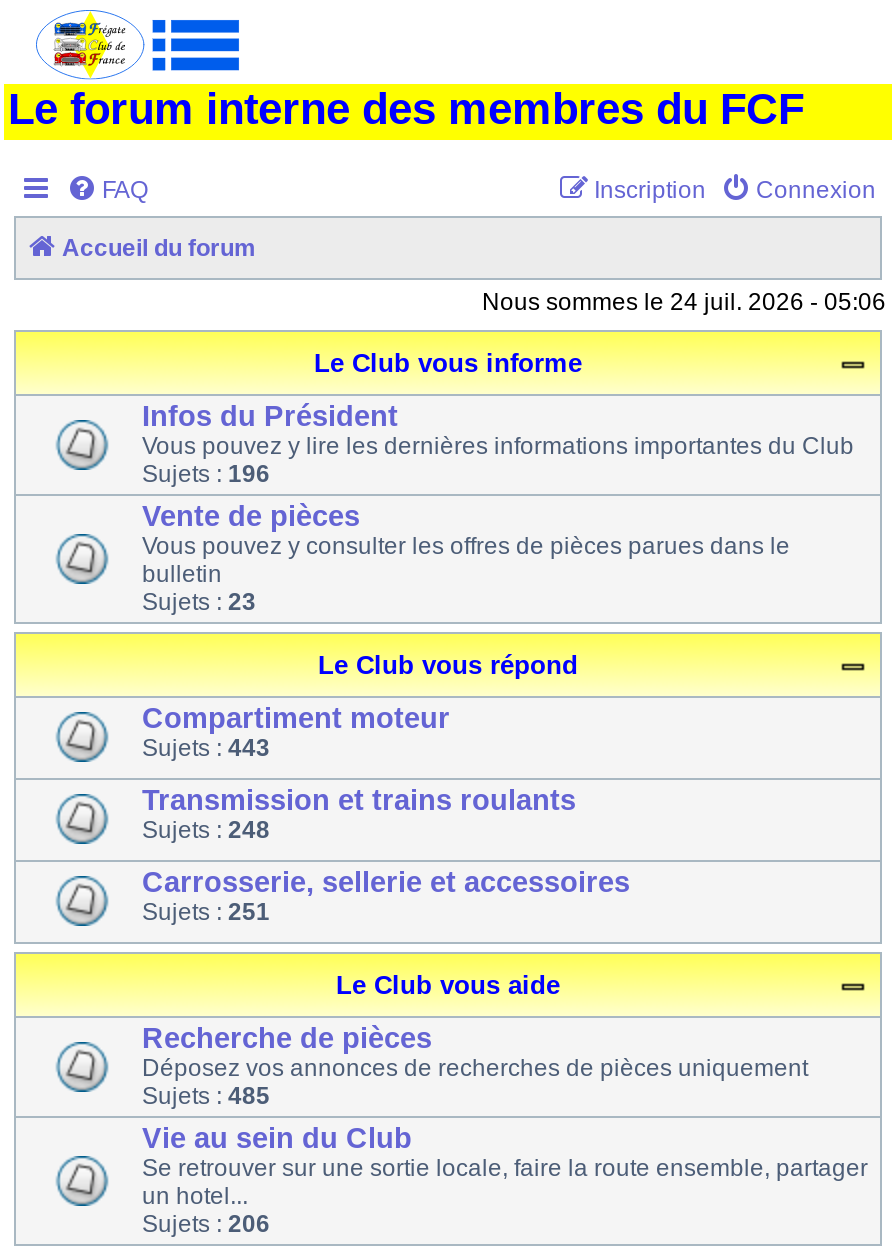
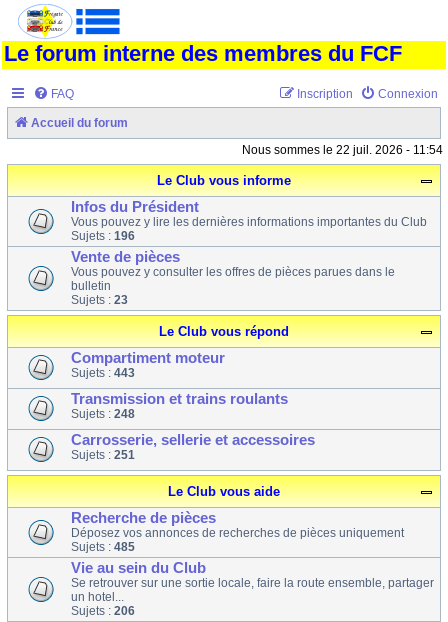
[482,288,886,316] Nous sommes le 24 juil. 2026 - 05:06 -> [242,143,443,157] Nous sommes le 22 juil. 2026 - 11:54

